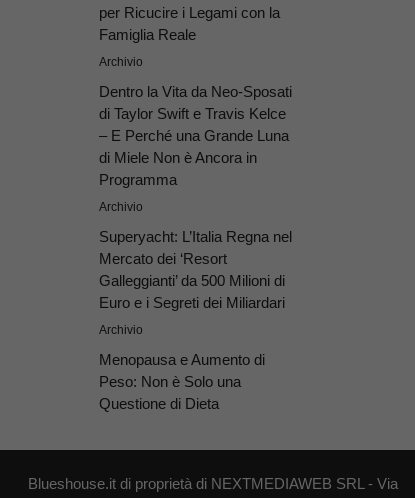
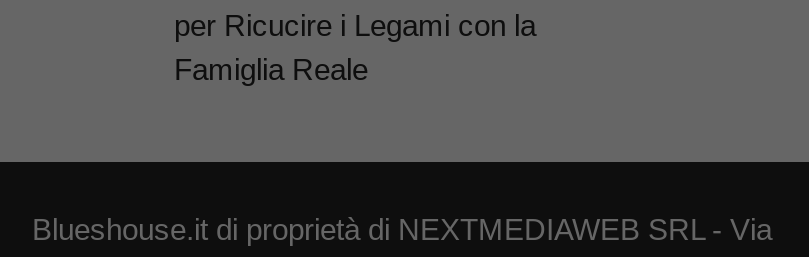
[99,55,292,412] Archivio | Dentro la Vita da Neo-Sposati | di Taylor Swift e Travis Kelce | – E Perché una Grande Luna | di Miele Non è Ancora in | Programma | Archivio | Superyacht: L’Italia Regna nel | Mercato dei ‘Resort | Galleggianti’ da 500 Milioni di | Euro e i Segreti dei Miliardari | Archivio | Menopausa e Aumento di | Peso: Non è Solo una | Questione di Dieta -> none

